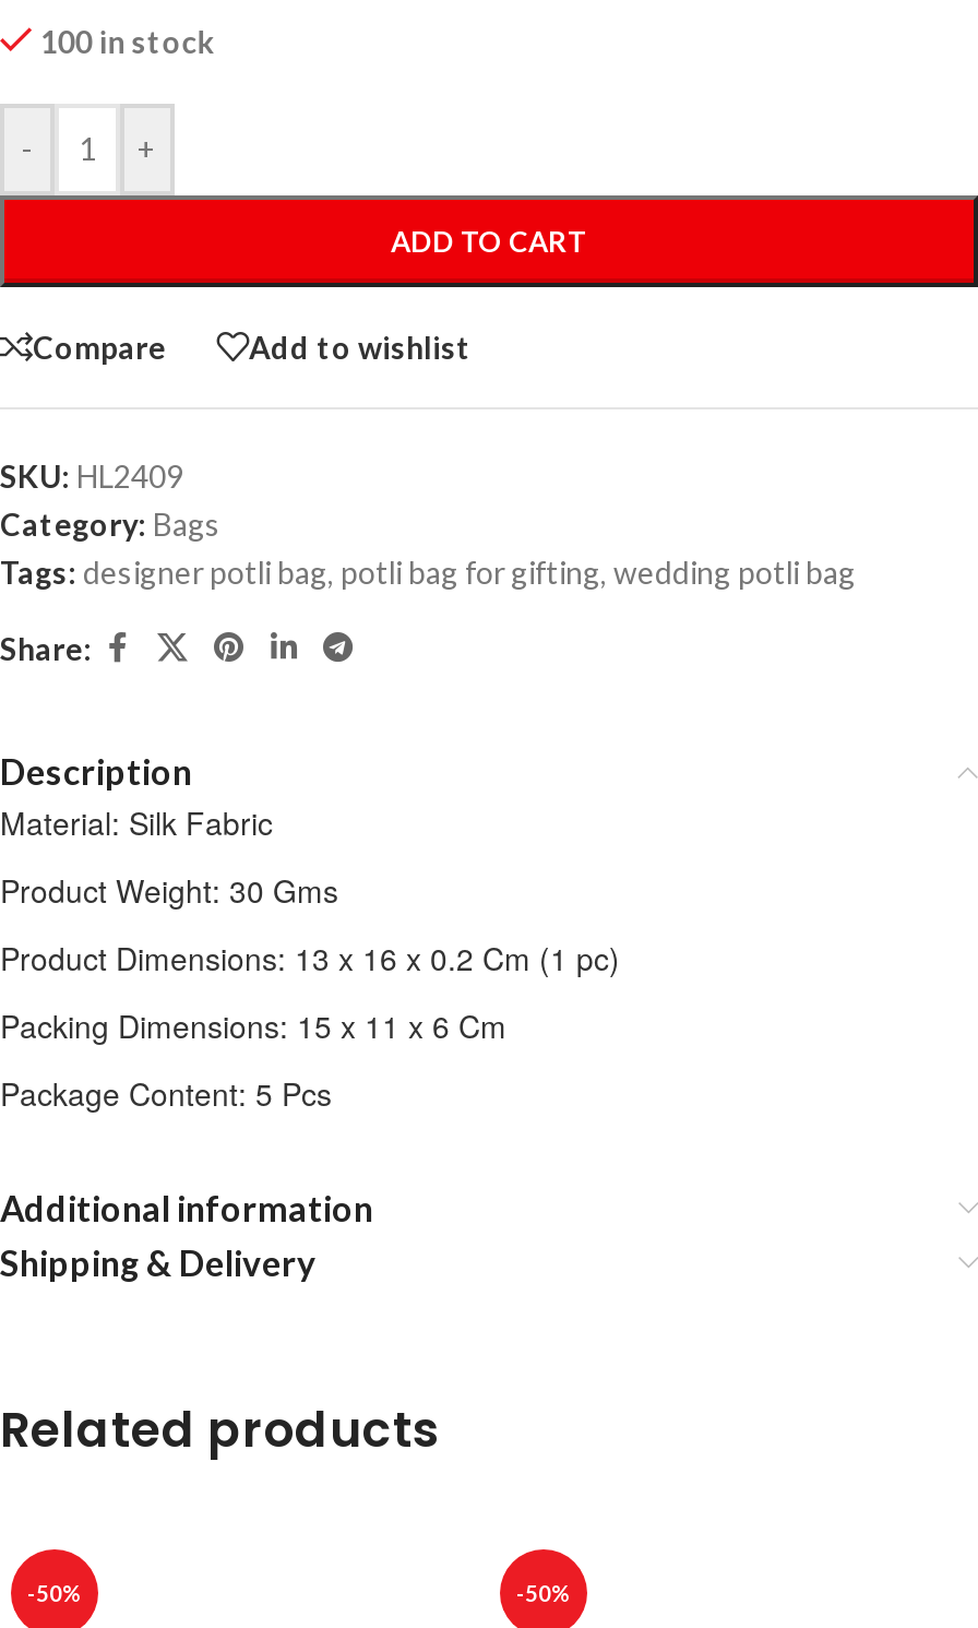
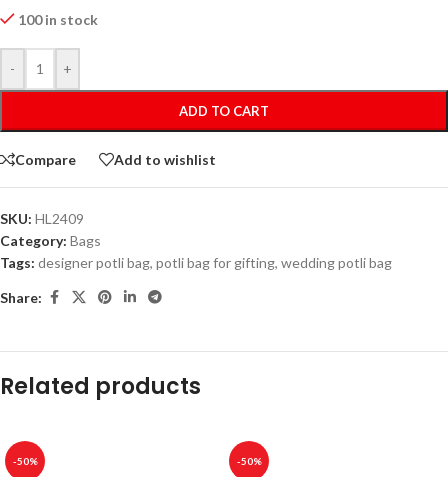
[0,751,620,1284] Description | Material: Silk Fabric | Product Weight: 30 Gms | Product Dimensions: 13 x 16 x 0.2 Cm (1 pc) | Packing Dimensions: 15 x 11 x 6 Cm | Package Content: 5 Pcs | Additional information | Shipping & Delivery -> none

